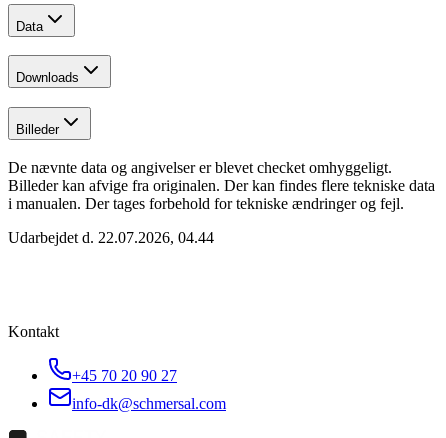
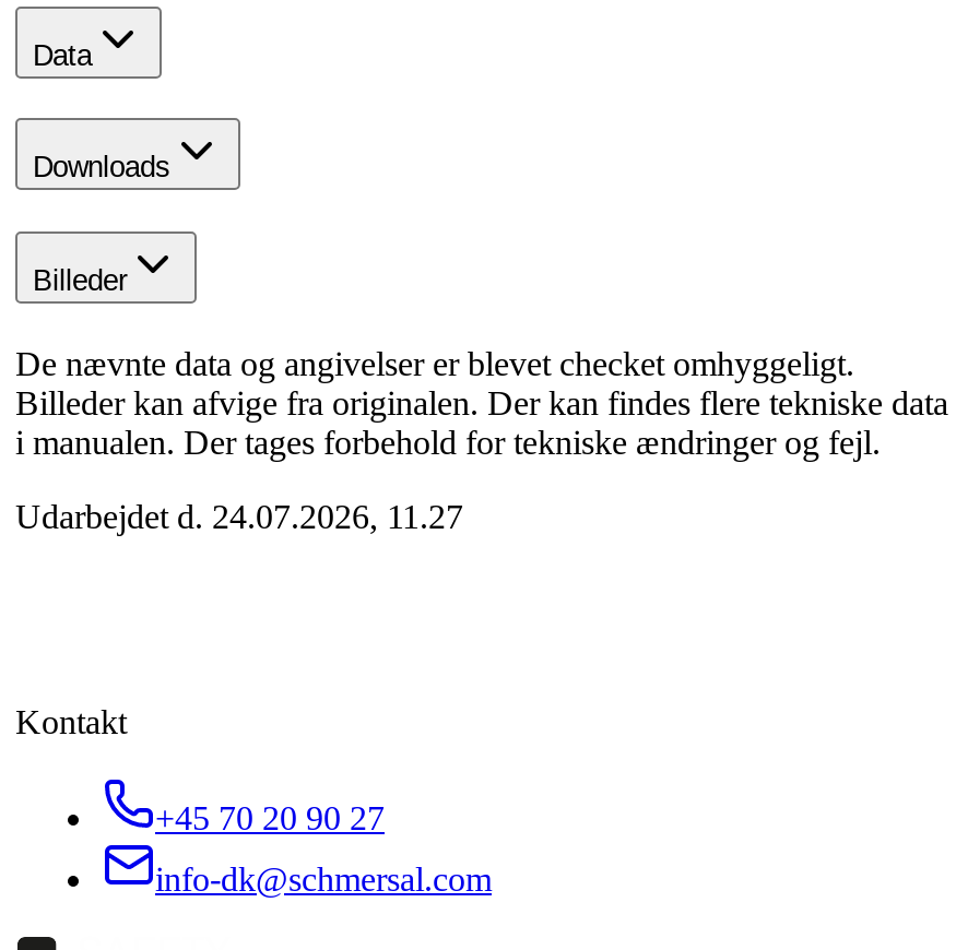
[8,229,214,246] Udarbejdet d. 22.07.2026, 04.44 -> [15,497,463,535] Udarbejdet d. 24.07.2026, 11.27

